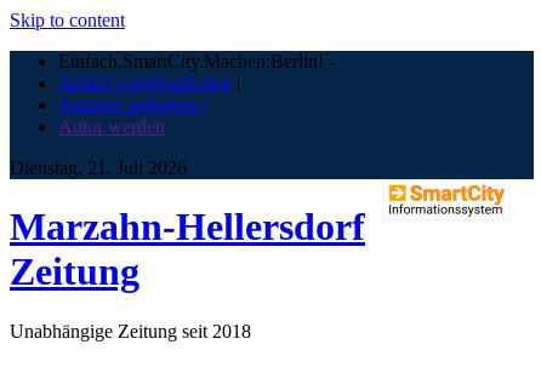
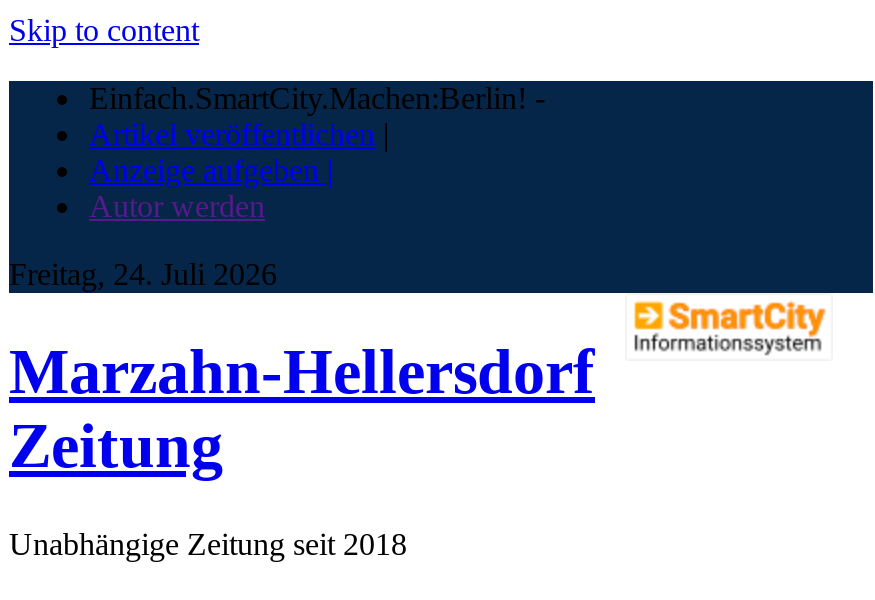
[10,157,187,178] Dienstag, 21. Juli 2026 -> [9,257,277,291] Freitag, 24. Juli 2026

